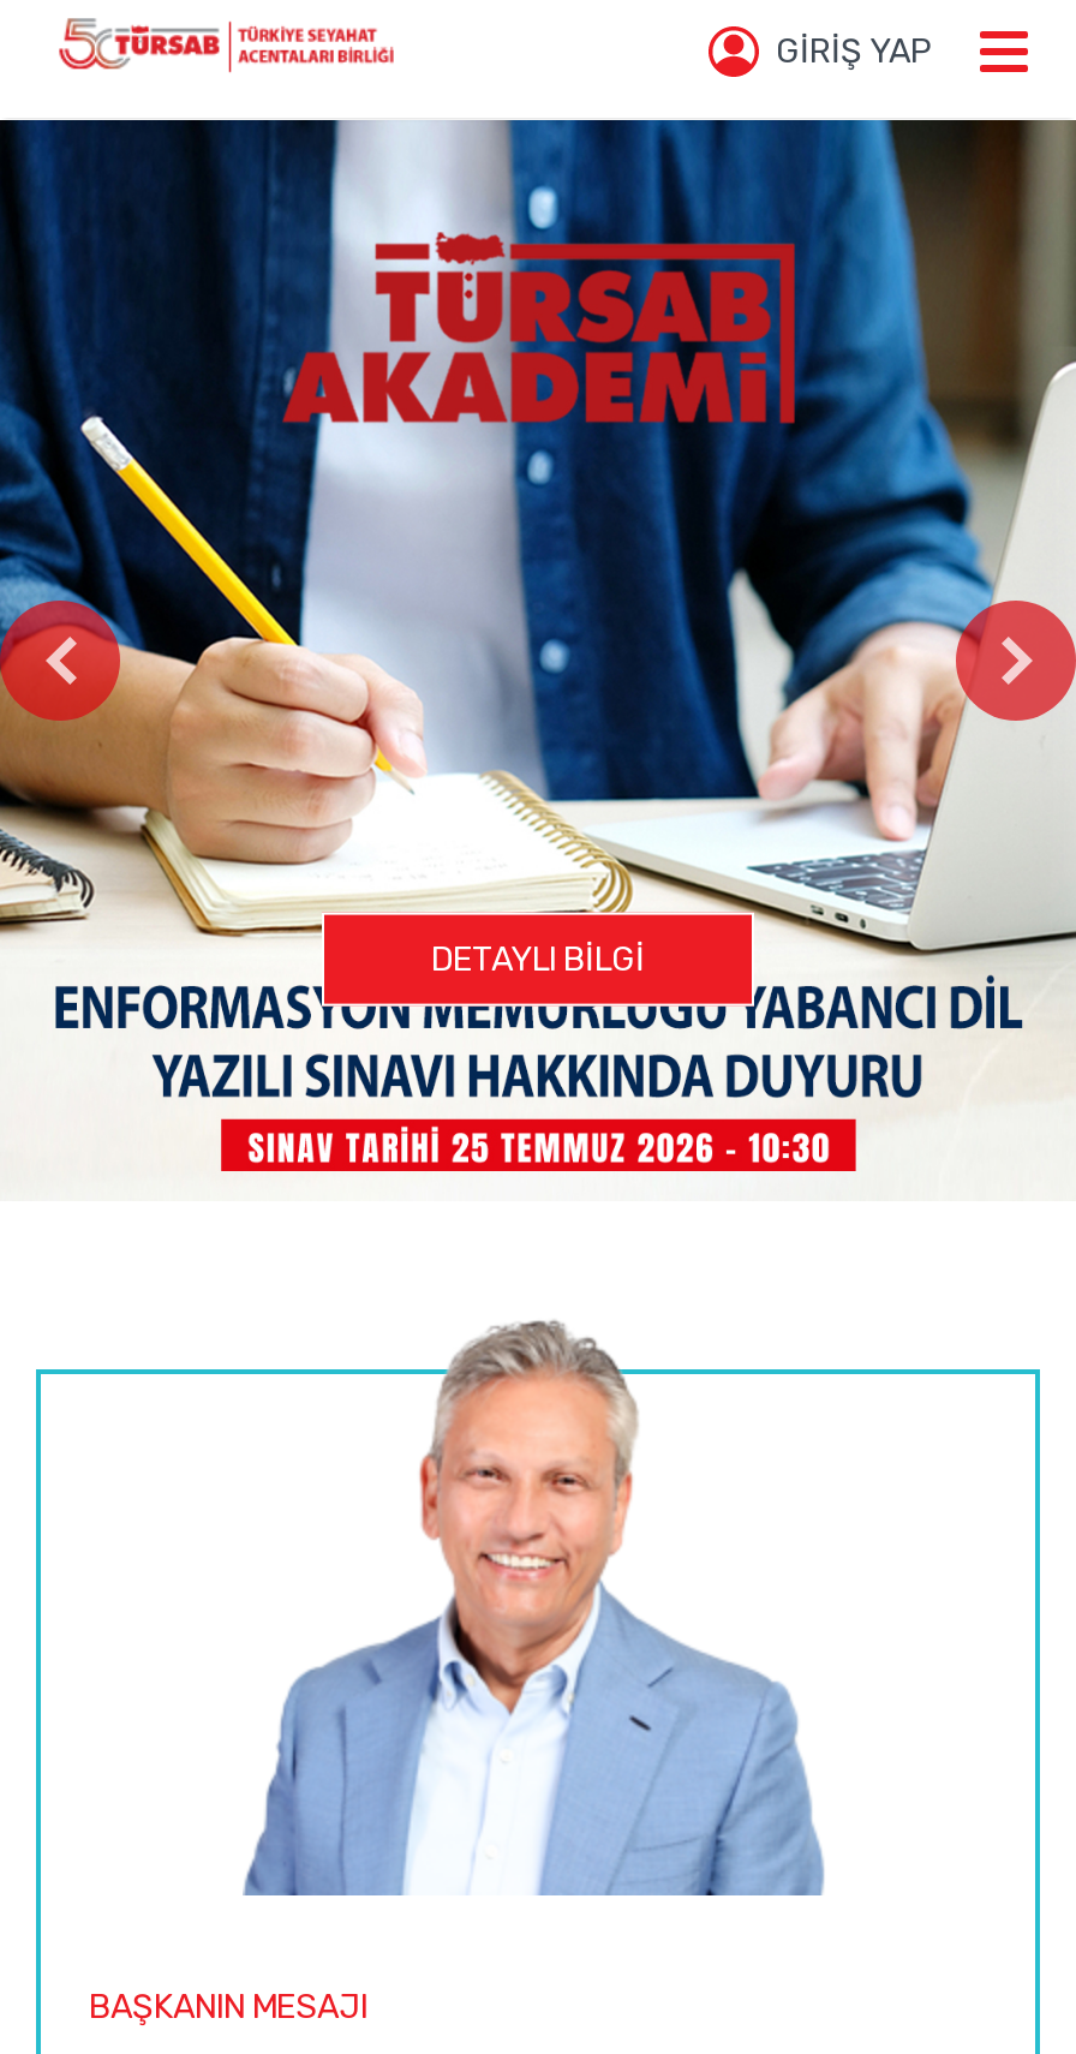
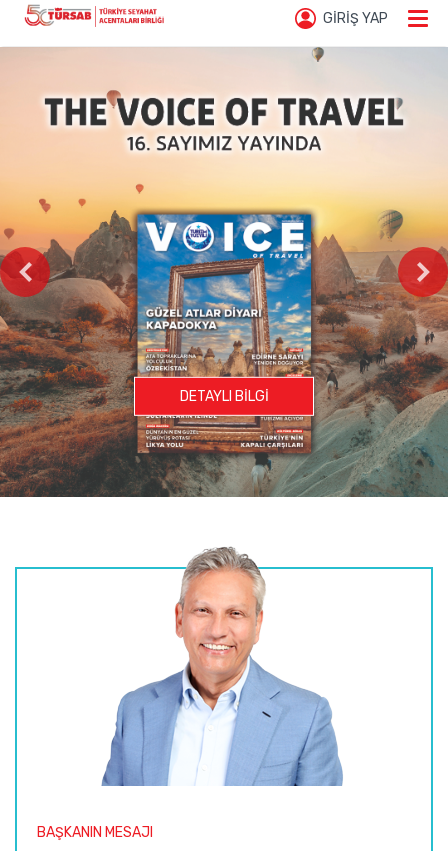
[7,118,1069,1201] [image] -> [3,46,445,498] [image]

